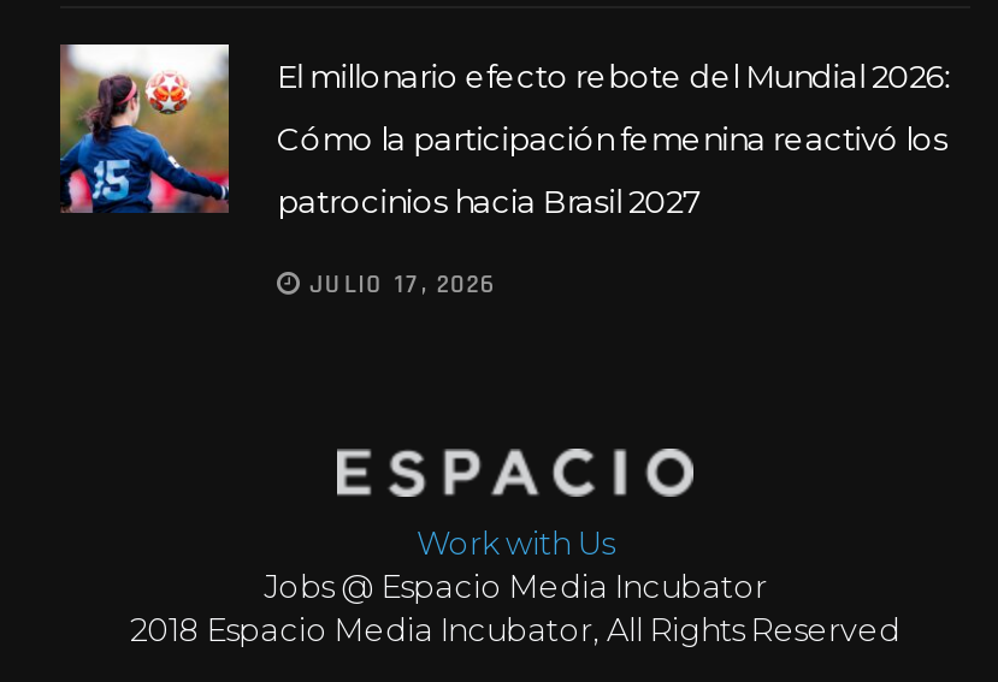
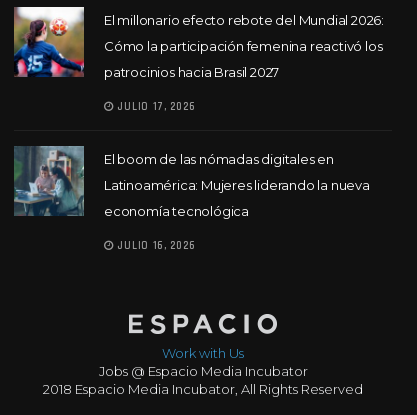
none -> [13,145,370,253] [image] | El boom de las nómadas digitales en | Latinoamérica: Mujeres liderando la nueva | economía tecnológica | JULIO 16, 2026

